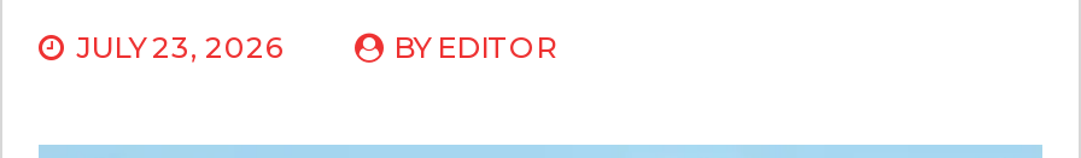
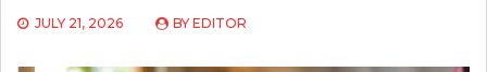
[77,30,282,66] JULY 23, 2026 -> [35,15,123,31] JULY 21, 2026

